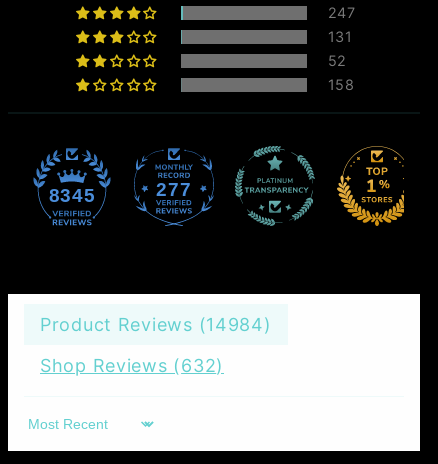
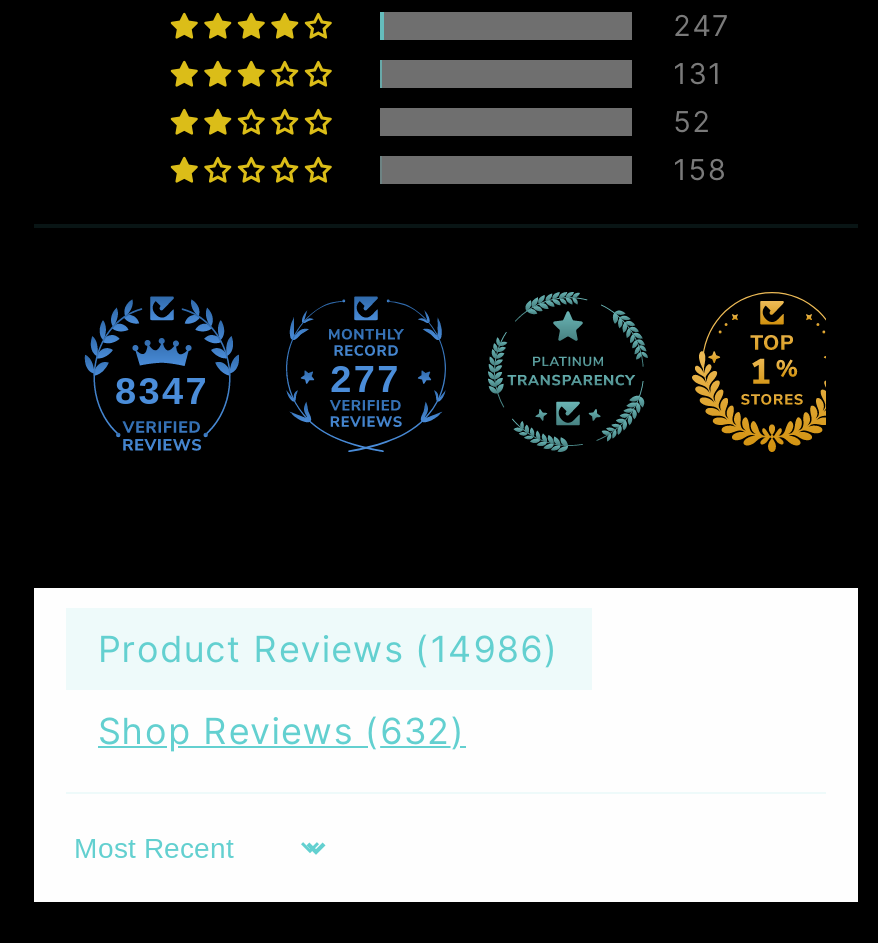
[48,185,95,206] 8345 -> [115,369,209,411] 8347
[40,314,272,335] Product Reviews (14984) -> [98,627,559,669] Product Reviews (14986)

